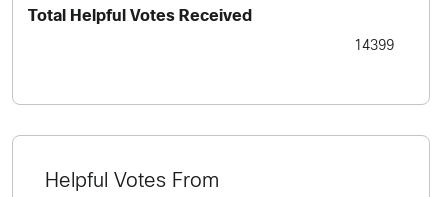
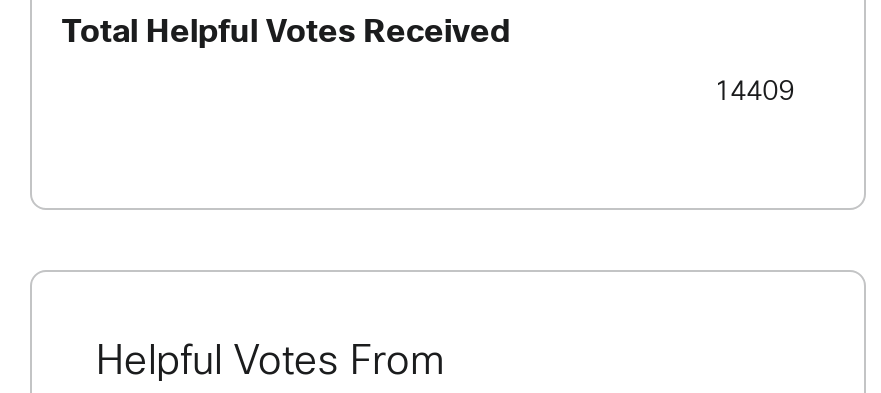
[354,40,394,53] 14399 -> [714,80,794,106] 14409

